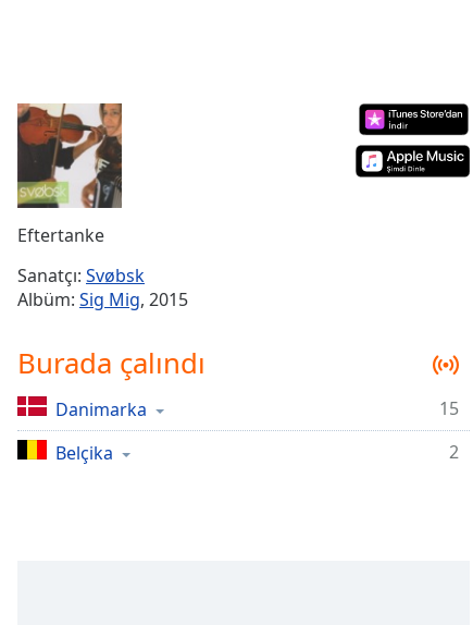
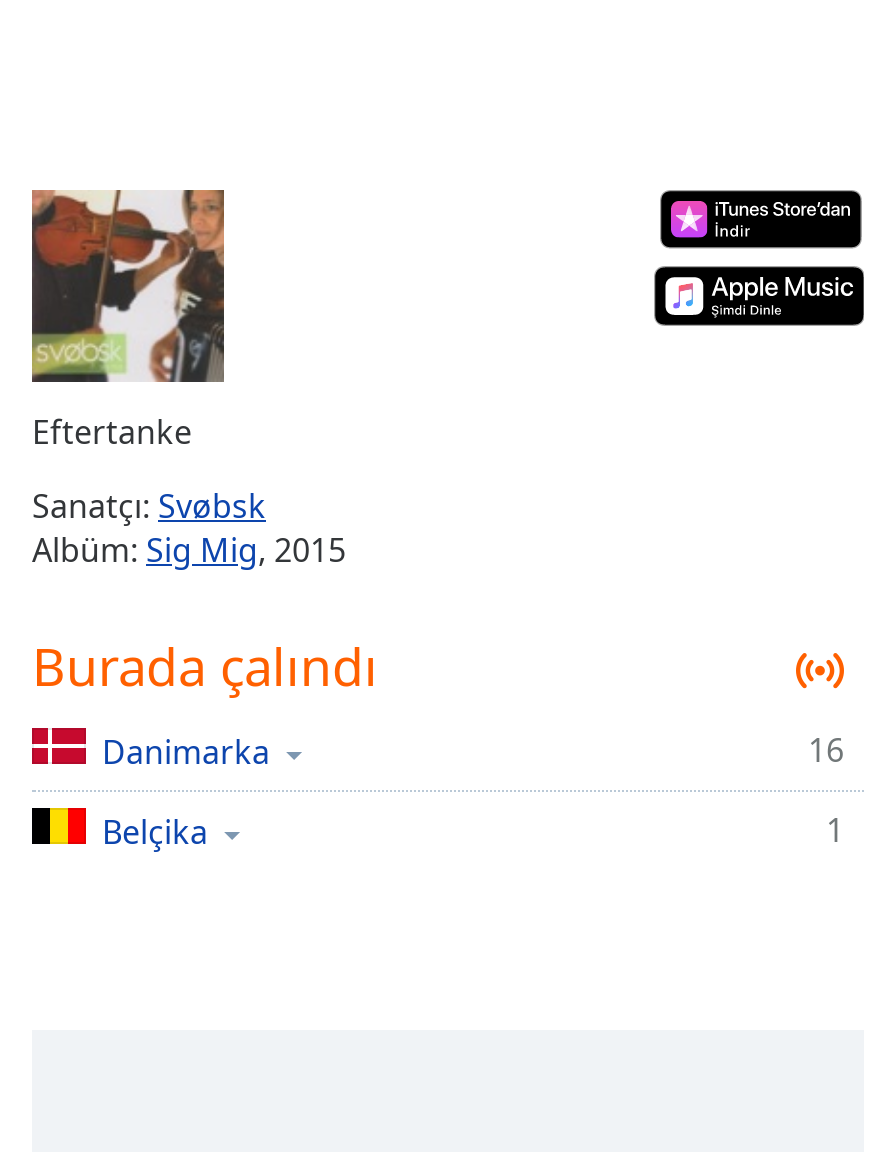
[439,396,459,420] 15 -> [808,728,844,772] 16
[449,440,459,464] 2 -> [826,808,844,852] 1

